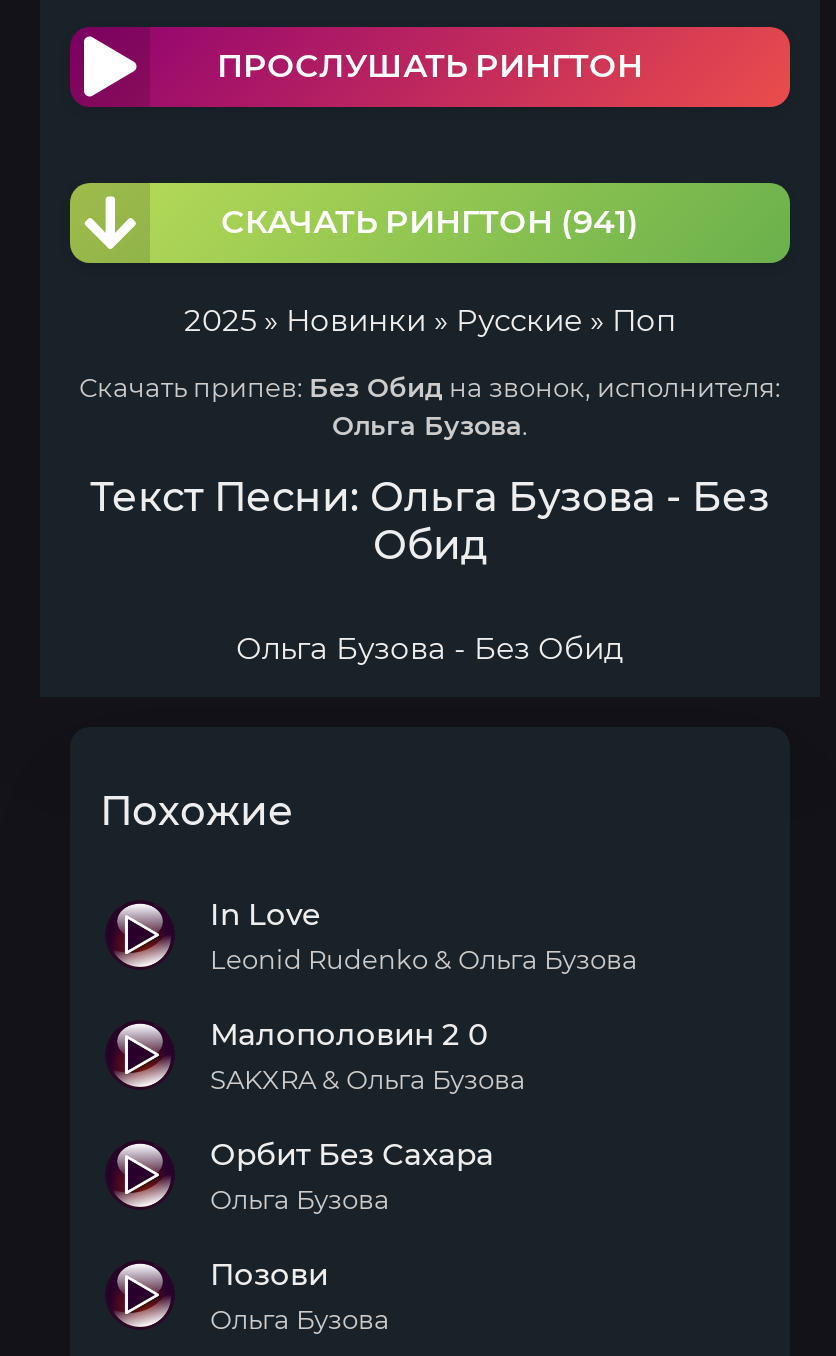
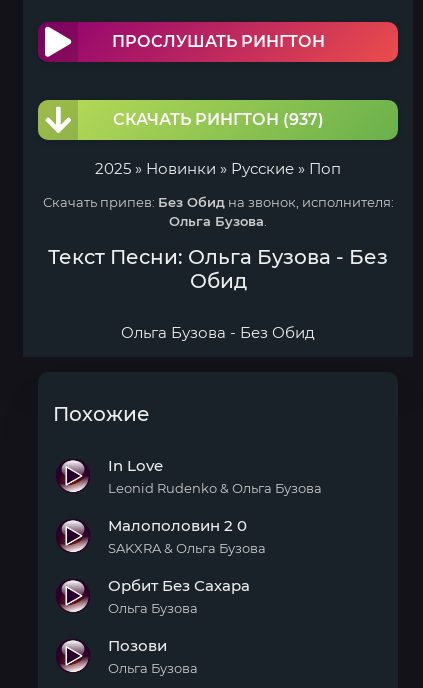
[221,203,639,241] СКАЧАТЬ РИНГТОН (941) -> [112,110,323,129] СКАЧАТЬ РИНГТОН (937)

